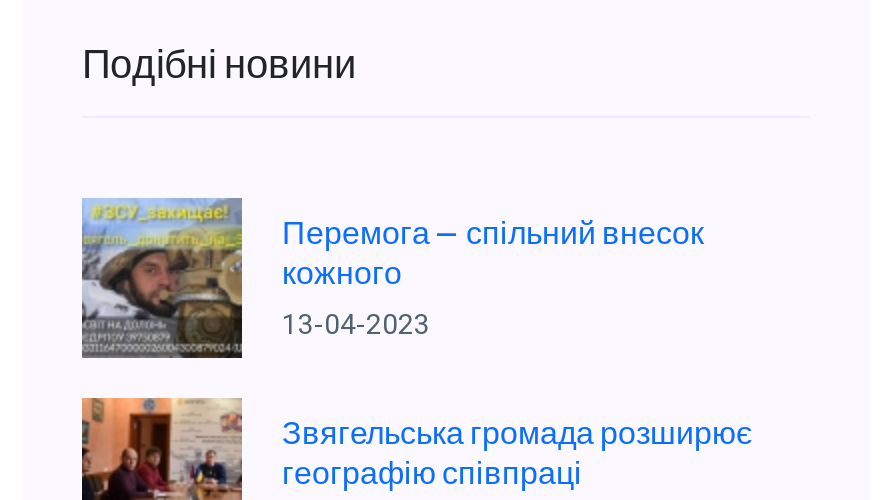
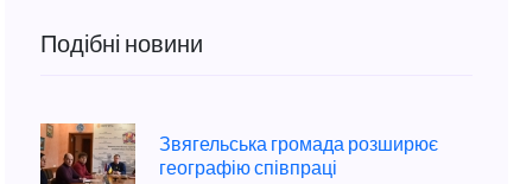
[80,196,704,360] [image] | Перемога — спільний внесок | кожного | 13-04-2023 -> none

